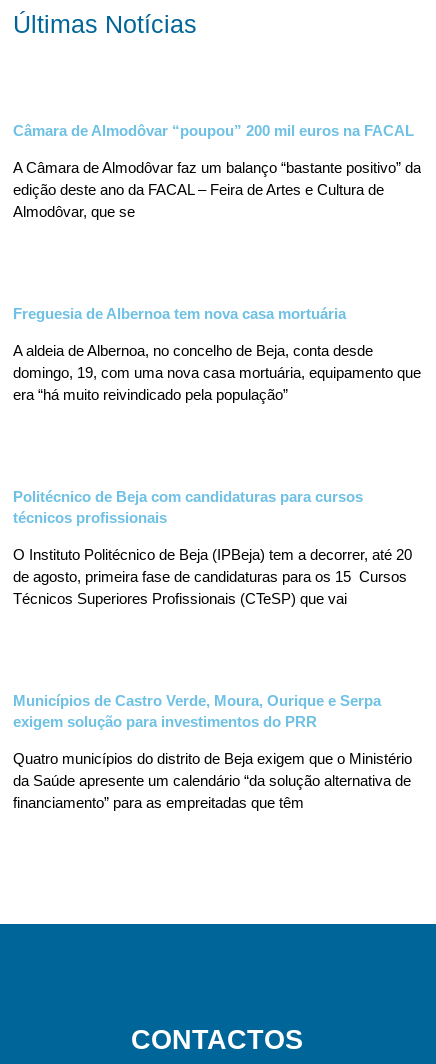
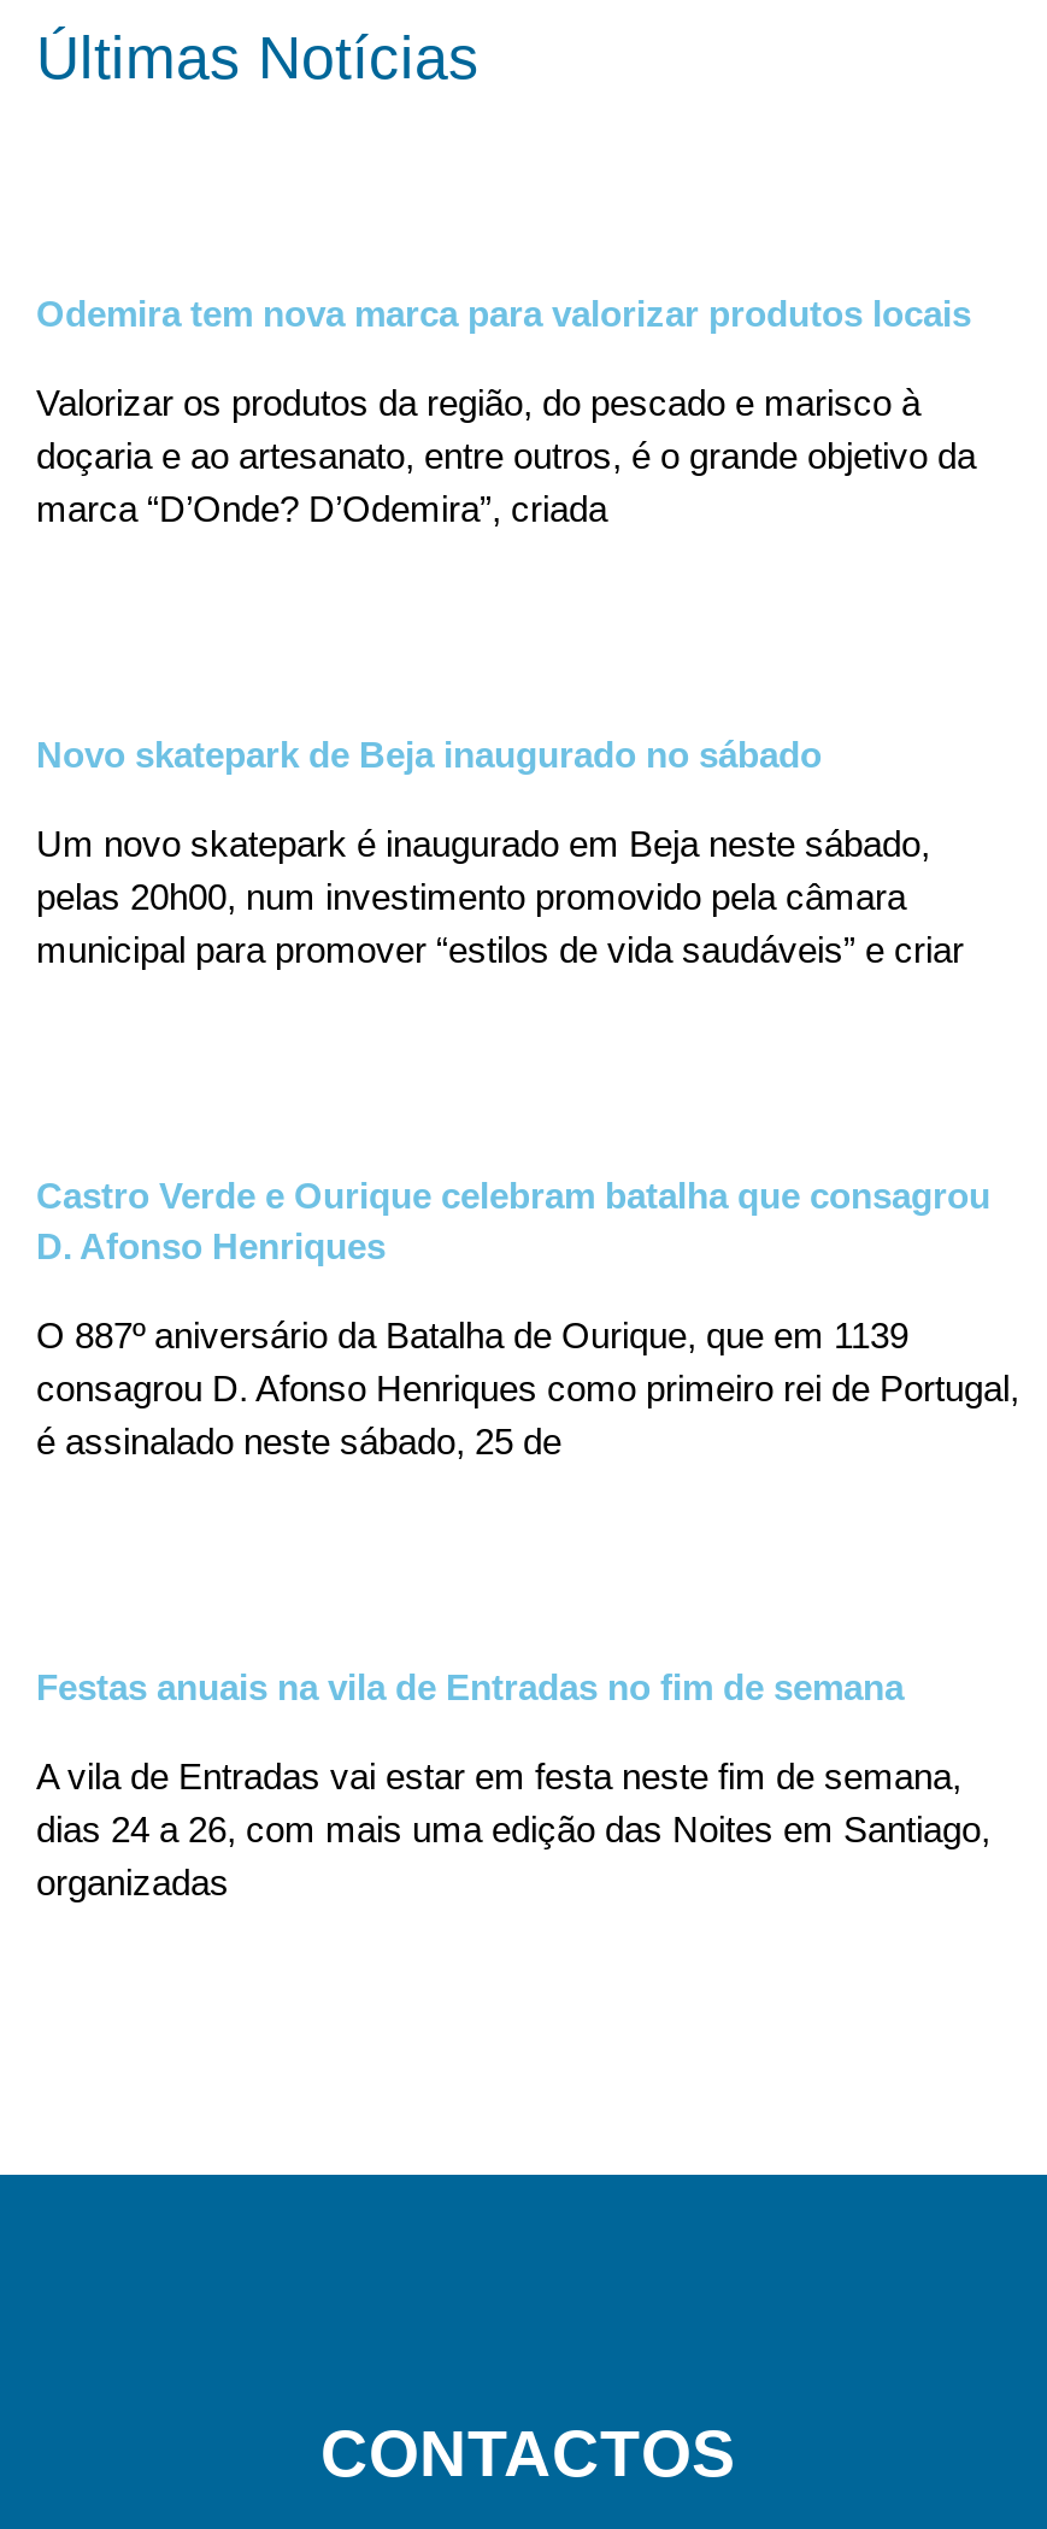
[13,122,414,139] Câmara de Almodôvar “poupou” 200 mil euros na FACAL -> [36,293,971,334] Odemira tem nova marca para valorizar produtos locais
[13,159,421,220] A Câmara de Almodôvar faz um balanço “bastante positivo” da | edição deste ano da FACAL – Feira de Artes e Cultura de | Almodôvar, que se -> [36,382,976,529] Valorizar os produtos da região, do pescado e marisco à | doçaria e ao artesanato, entre outros, é o grande objetivo da | marca “D’Onde? D’Odemira”, criada
[13,305,346,322] Freguesia de Albernoa tem nova casa mortuária -> [36,734,822,775] Novo skatepark de Beja inaugurado no sábado
[13,342,421,403] A aldeia de Albernoa, no concelho de Beja, conta desde | domingo, 19, com uma nova casa mortuária, equipamento que | era “há muito reivindicado pela população” -> [36,823,964,970] Um novo skatepark é inaugurado em Beja neste sábado, | pelas 20h00, num investimento promovido pela câmara | municipal para promover “estilos de vida saudáveis” e criar
[13,488,363,526] Politécnico de Beja com candidaturas para cursos | técnicos profissionais -> [36,1175,990,1267] Castro Verde e Ourique celebram batalha que consagrou | D. Afonso Henriques
[13,546,412,607] O Instituto Politécnico de Beja (IPBeja) tem a decorrer, até 20 | de agosto, primeira fase de candidaturas para os 15 Cursos | Técnicos Superiores Profissionais (CTeSP) que vai -> [36,1315,1019,1462] O 887º aniversário da Batalha de Ourique, que em 1139 | consagrou D. Afonso Henriques como primeiro rei de Portugal, | é assinalado neste sábado, 25 de
[13,692,381,730] Municípios de Castro Verde, Moura, Ourique e Serpa | exigem solução para investimentos do PRR -> [36,1667,904,1708] Festas anuais na vila de Entradas no fim de semana
[13,750,412,811] Quatro municípios do distrito de Beja exigem que o Ministério | da Saúde apresente um calendário “da solução alternativa de | financiamento” para as empreitadas que têm -> [36,1756,990,1903] A vila de Entradas vai estar em festa neste fim de semana, | dias 24 a 26, com mais uma edição das Noites em Santiago, | organizadas

